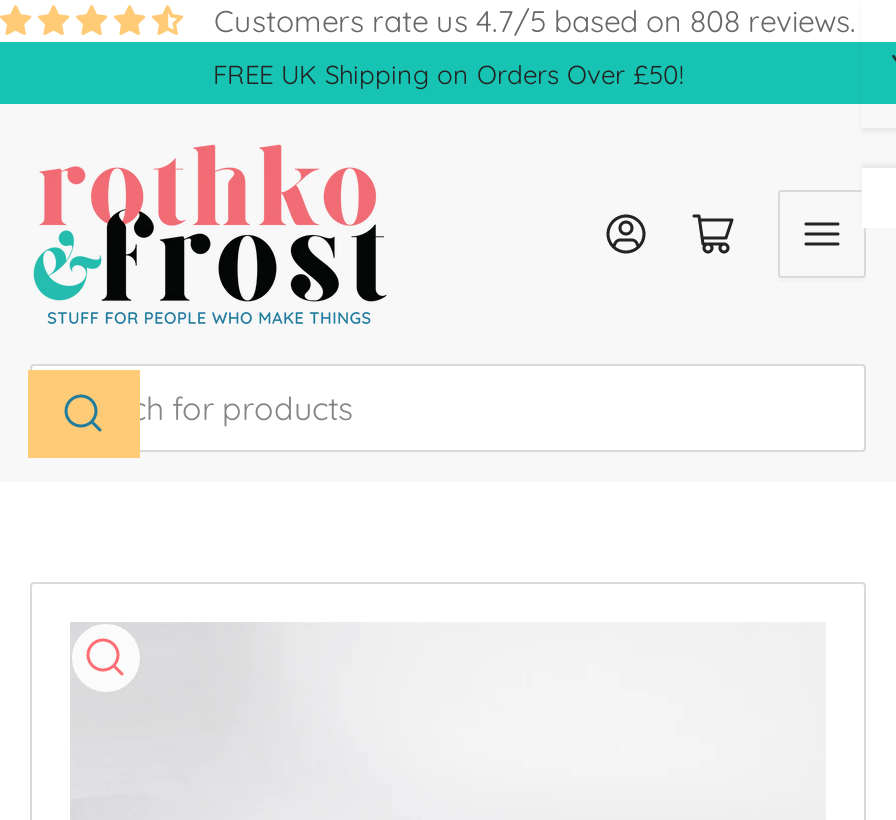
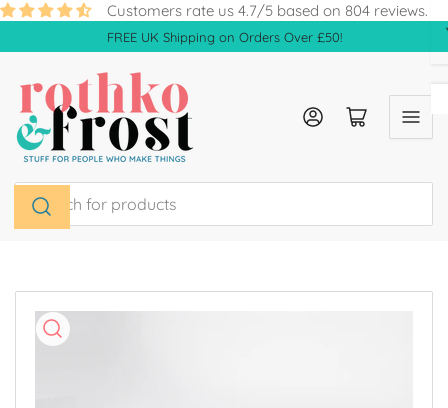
[214,2,856,40] Customers rate us 4.7/5 based on 808 reviews. -> [107,1,428,20] Customers rate us 4.7/5 based on 804 reviews.

